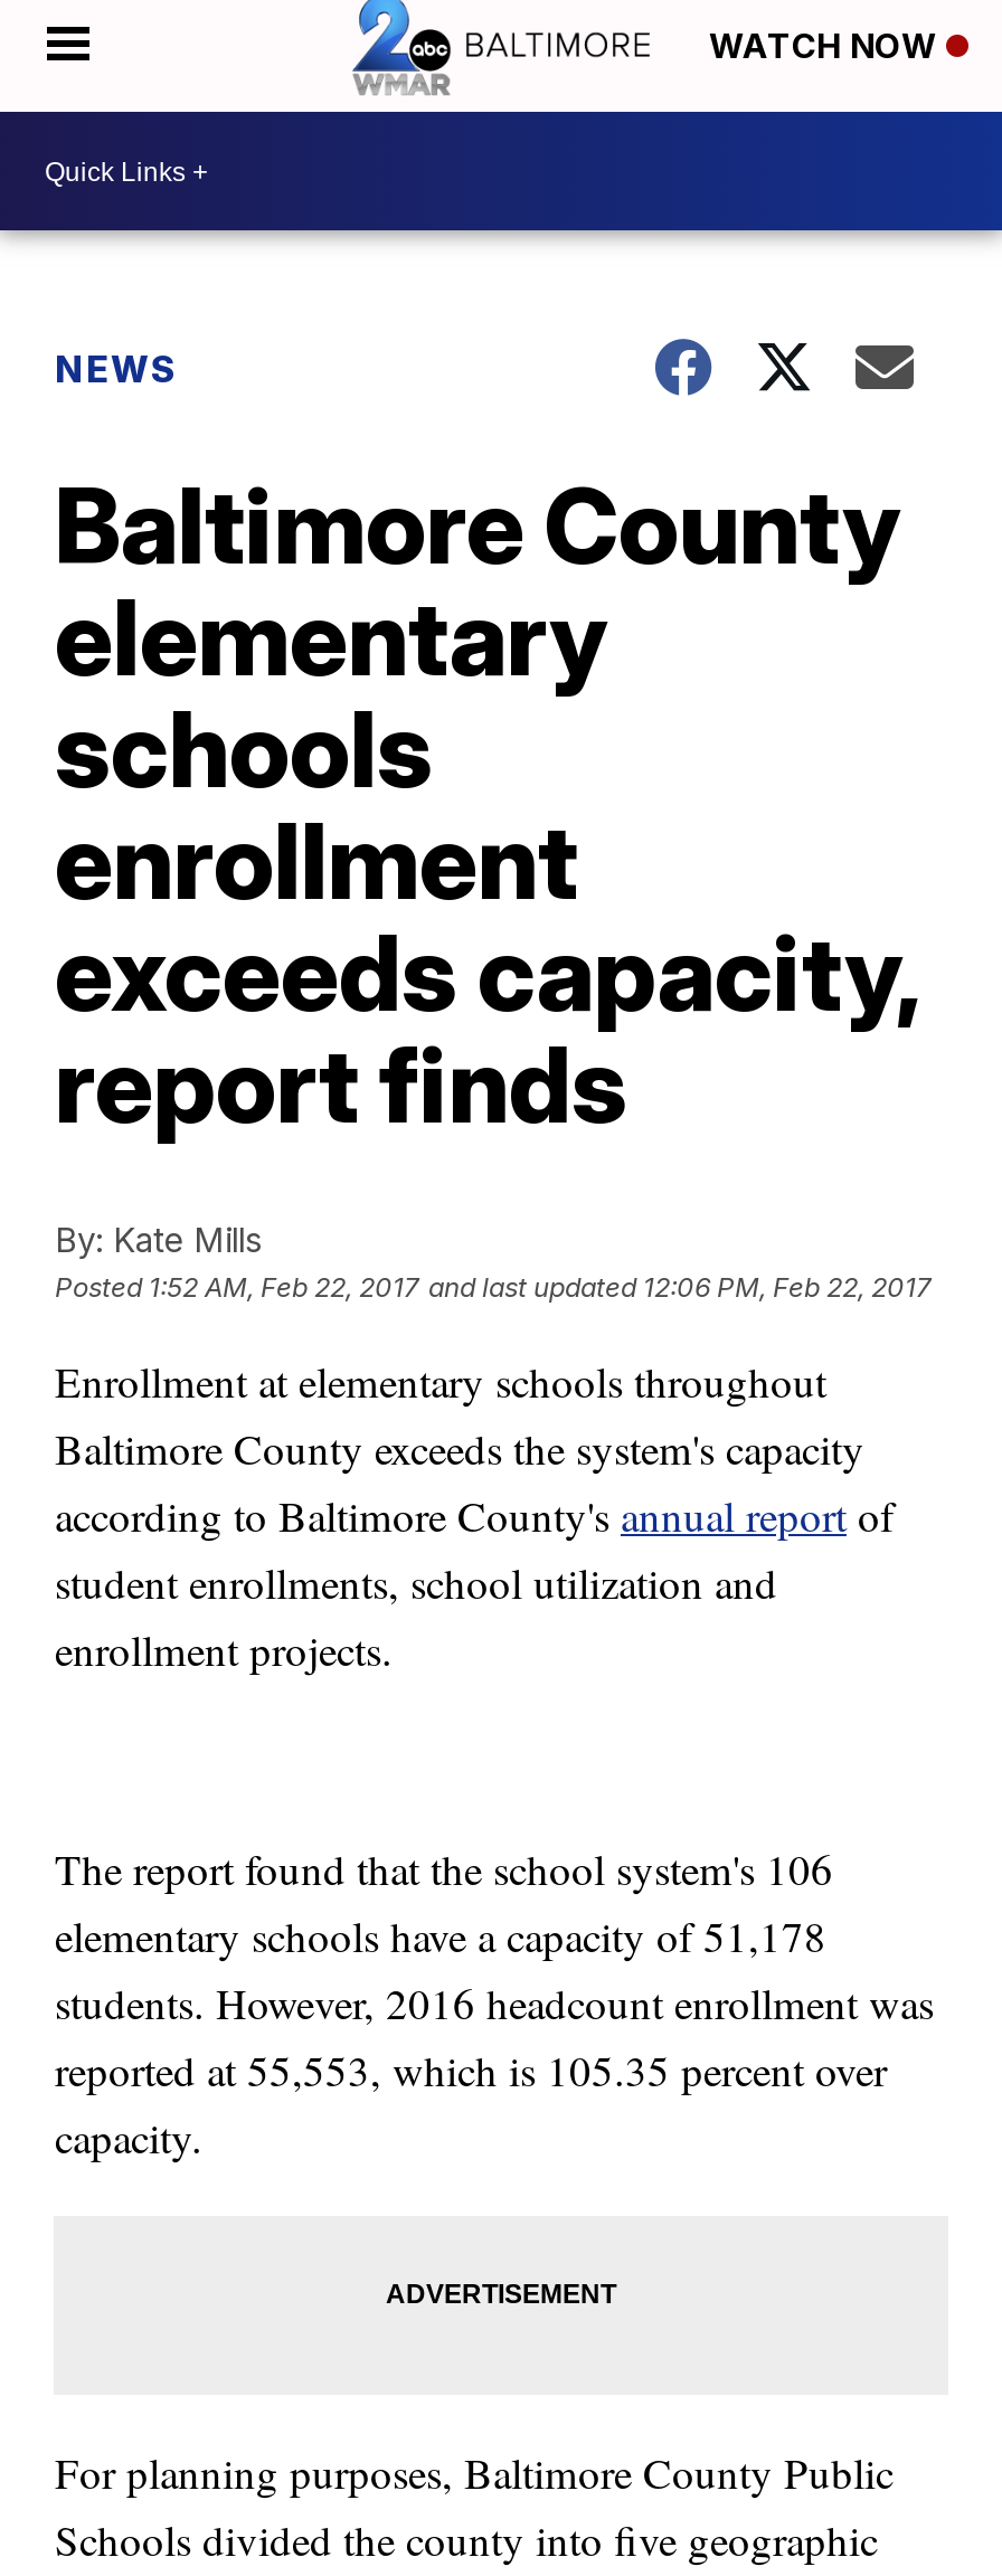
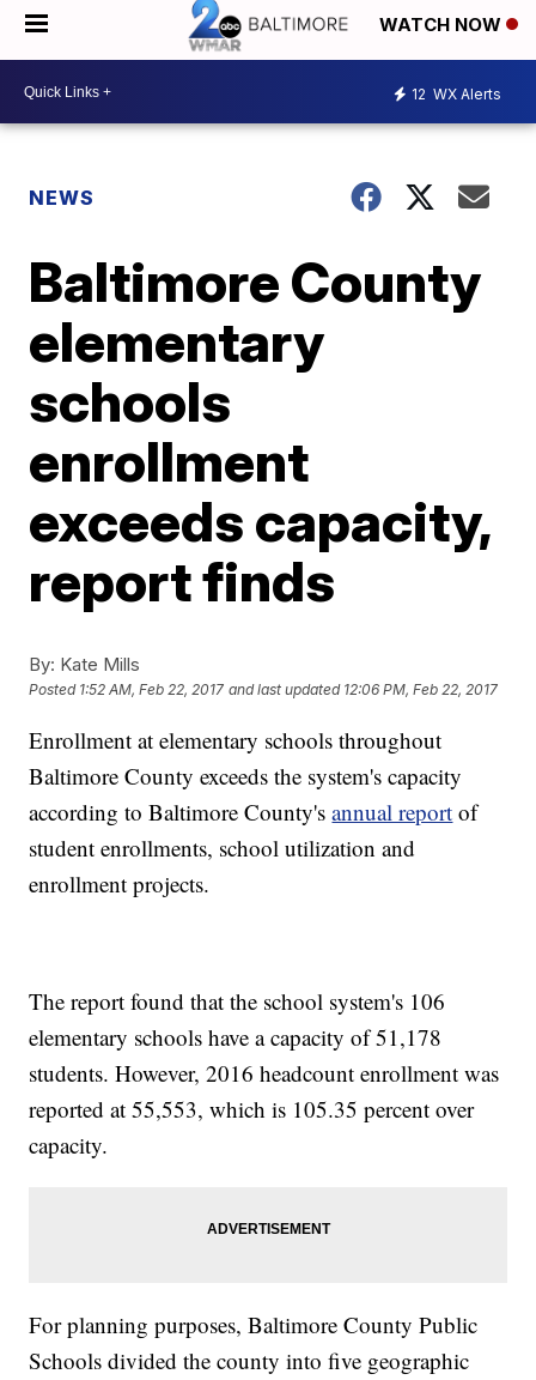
none -> [412,84,501,102] 12 WX Alerts

